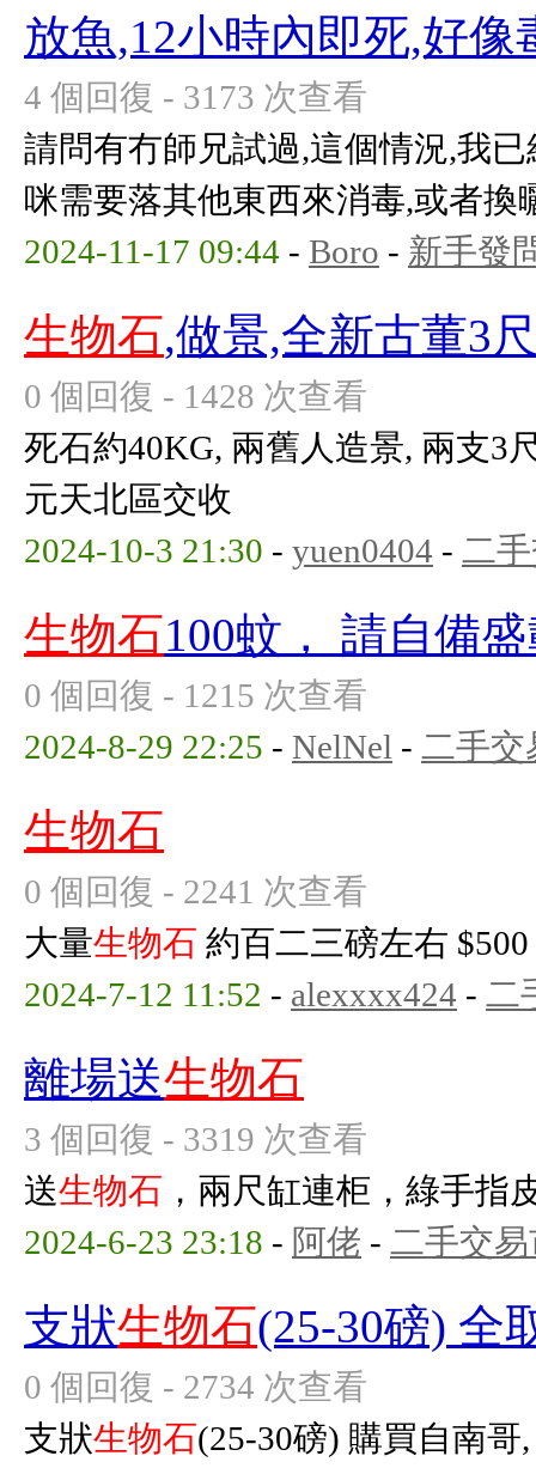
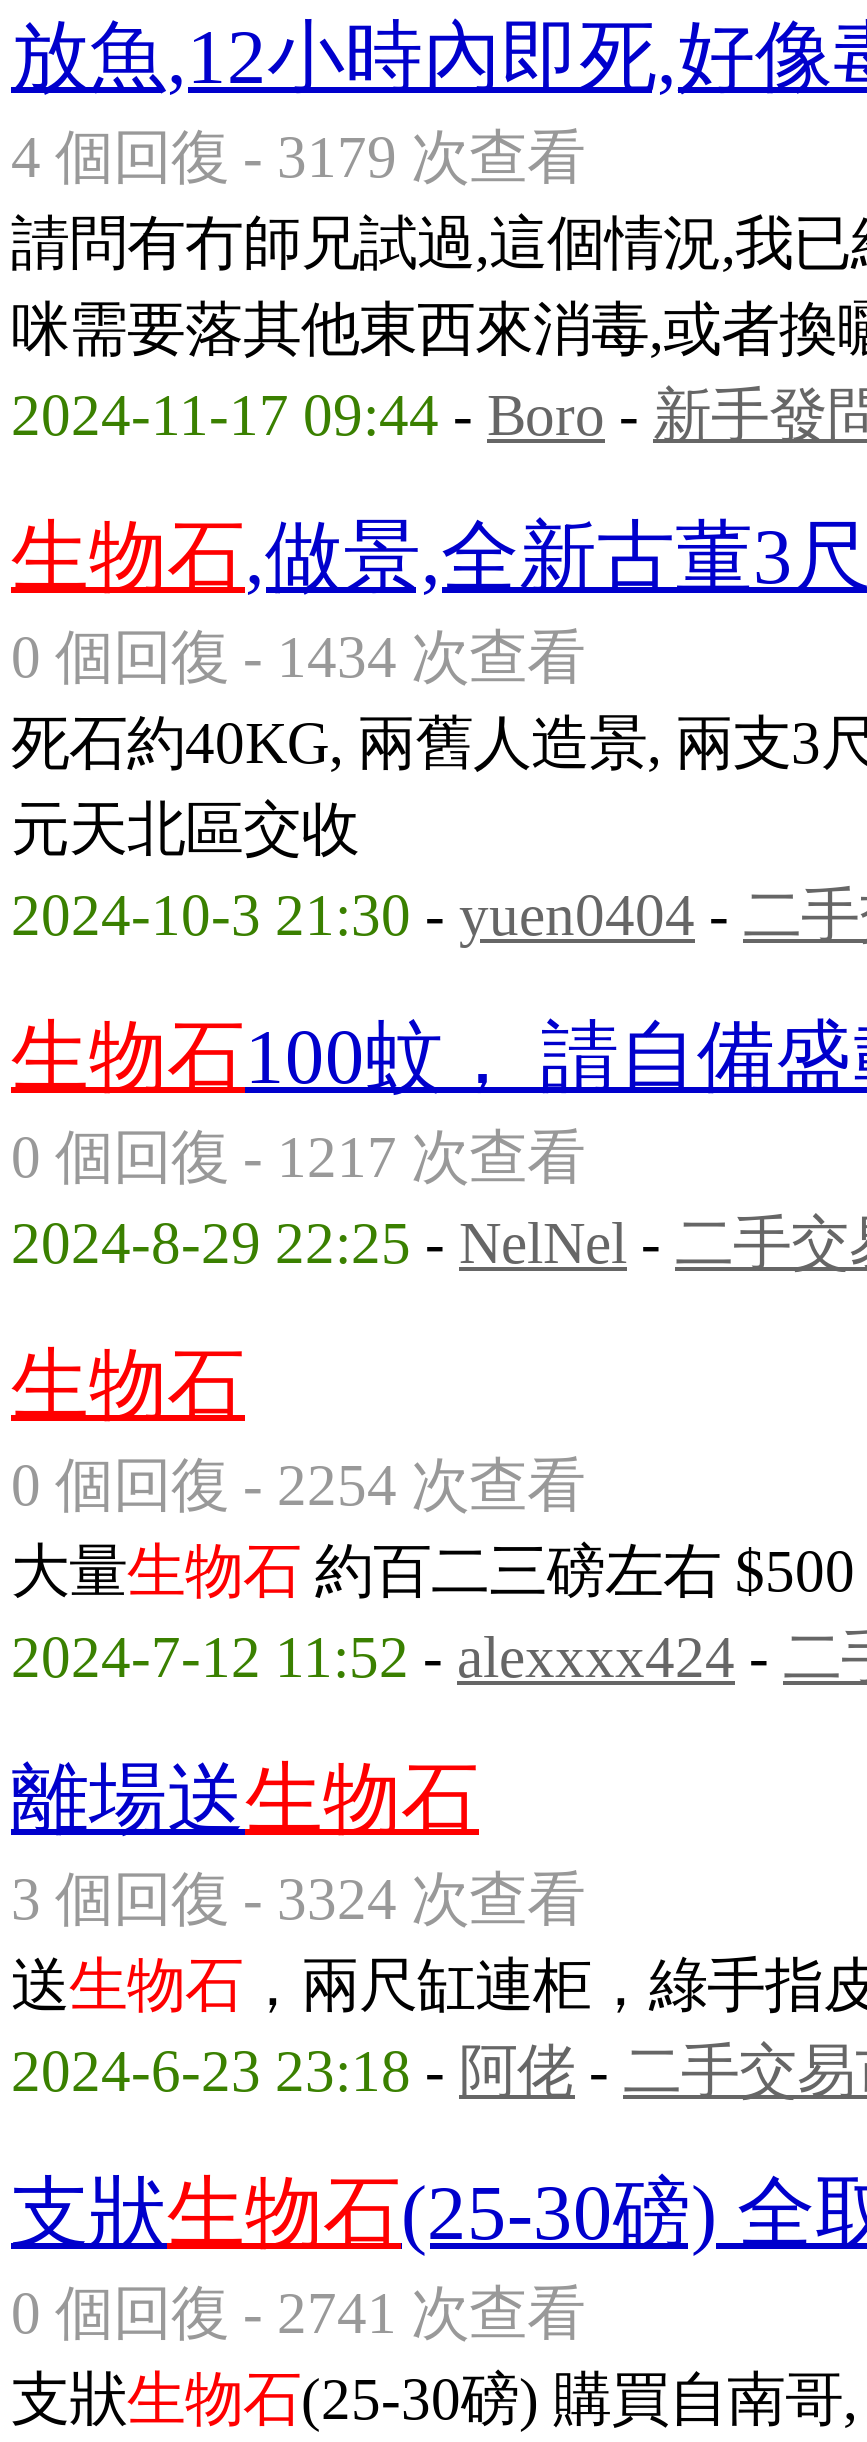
[24,78,367,116] 4 個回復 - 3173 次查看 -> [11,125,585,189] 4 個回復 - 3179 次查看
[24,377,367,415] 0 個回復 - 1428 次查看 -> [11,625,585,689] 0 個回復 - 1434 次查看
[24,676,367,714] 0 個回復 - 1215 次查看 -> [11,1125,585,1189] 0 個回復 - 1217 次查看
[24,872,367,910] 0 個回復 - 2241 次查看 -> [11,1453,585,1517] 0 個回復 - 2254 次查看
[24,1120,367,1158] 3 個回復 - 3319 次查看 -> [11,1867,585,1931] 3 個回復 - 3324 次查看
[24,1368,367,1406] 0 個回復 - 2734 次查看 -> [11,2281,585,2345] 0 個回復 - 2741 次查看

